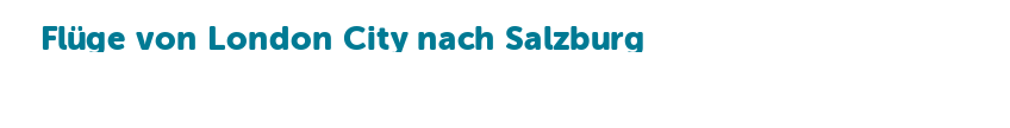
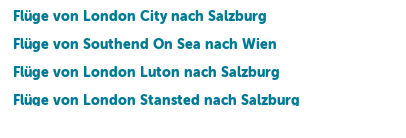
none -> [13,36,300,108] Flüge von Southend On Sea nach Wien | Flüge von London Luton nach Salzburg | Flüge von London Stansted nach Salzburg

